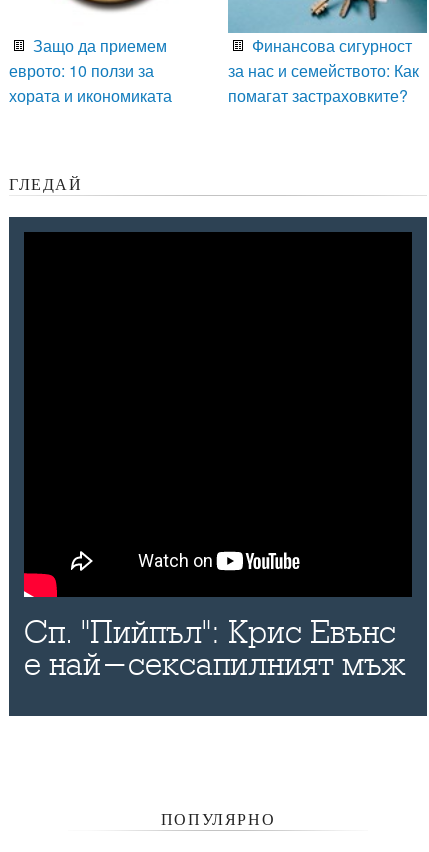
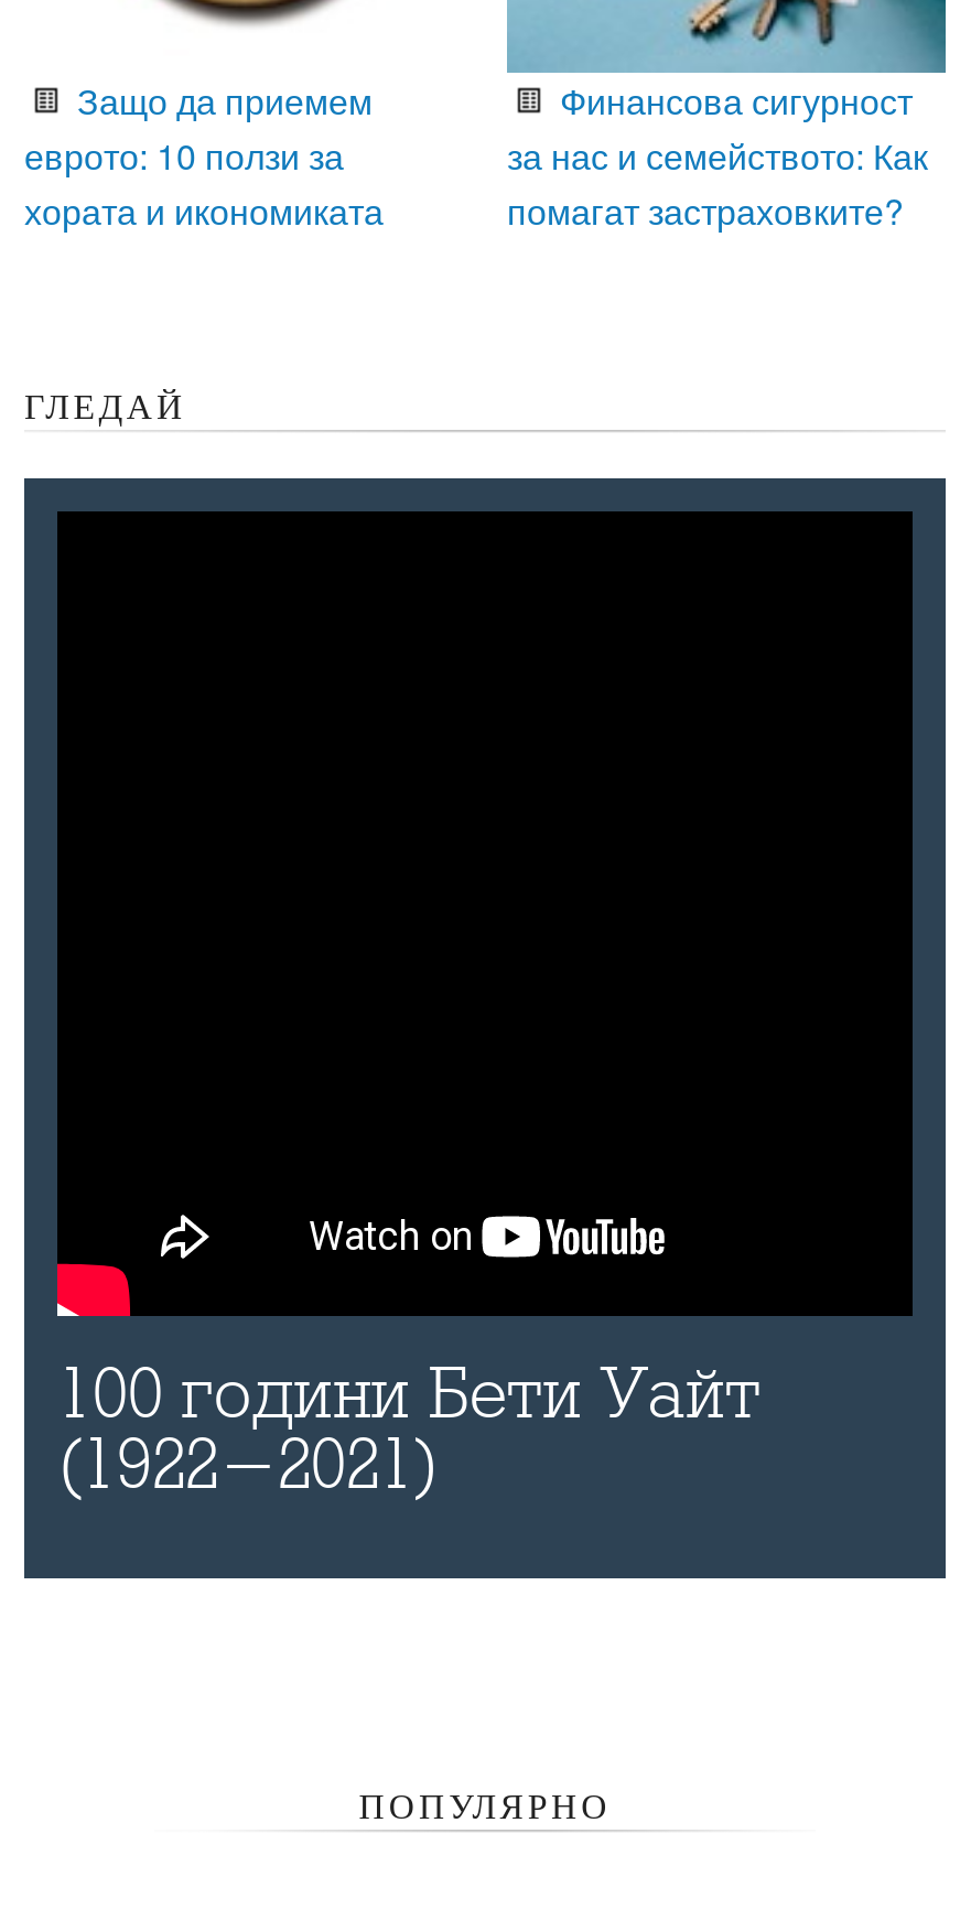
[24,614,406,683] Сп. "Пийпъл": Крис Евънс | е най-сексапилният мъж -> [57,1354,760,1506] 100 години Бети Уайт | (1922-2021)

